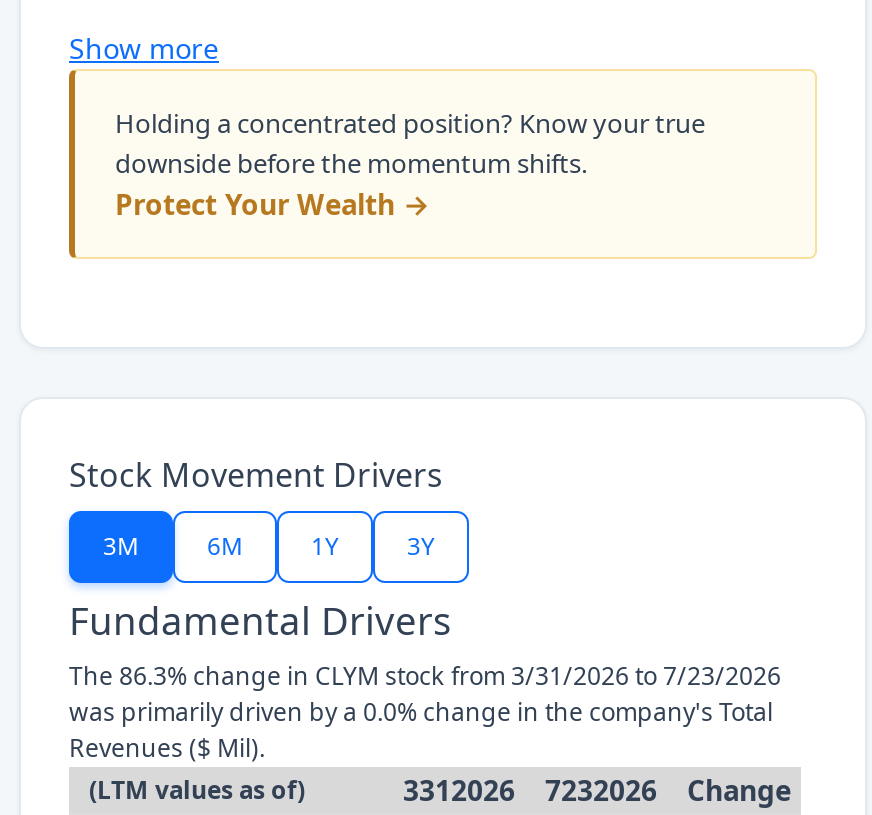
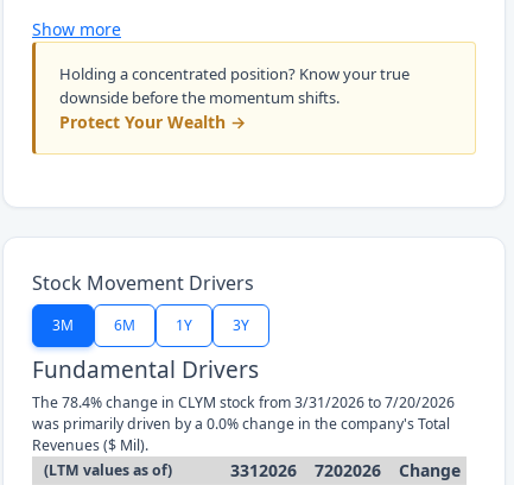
[69,659,781,693] The 86.3% change in CLYM stock from 3/31/2026 to 7/23/2026 -> [32,392,455,412] The 78.4% change in CLYM stock from 3/31/2026 to 7/20/2026
[403,771,791,809] 3312026 7232026 Change -> [230,459,461,481] 3312026 7202026 Change

